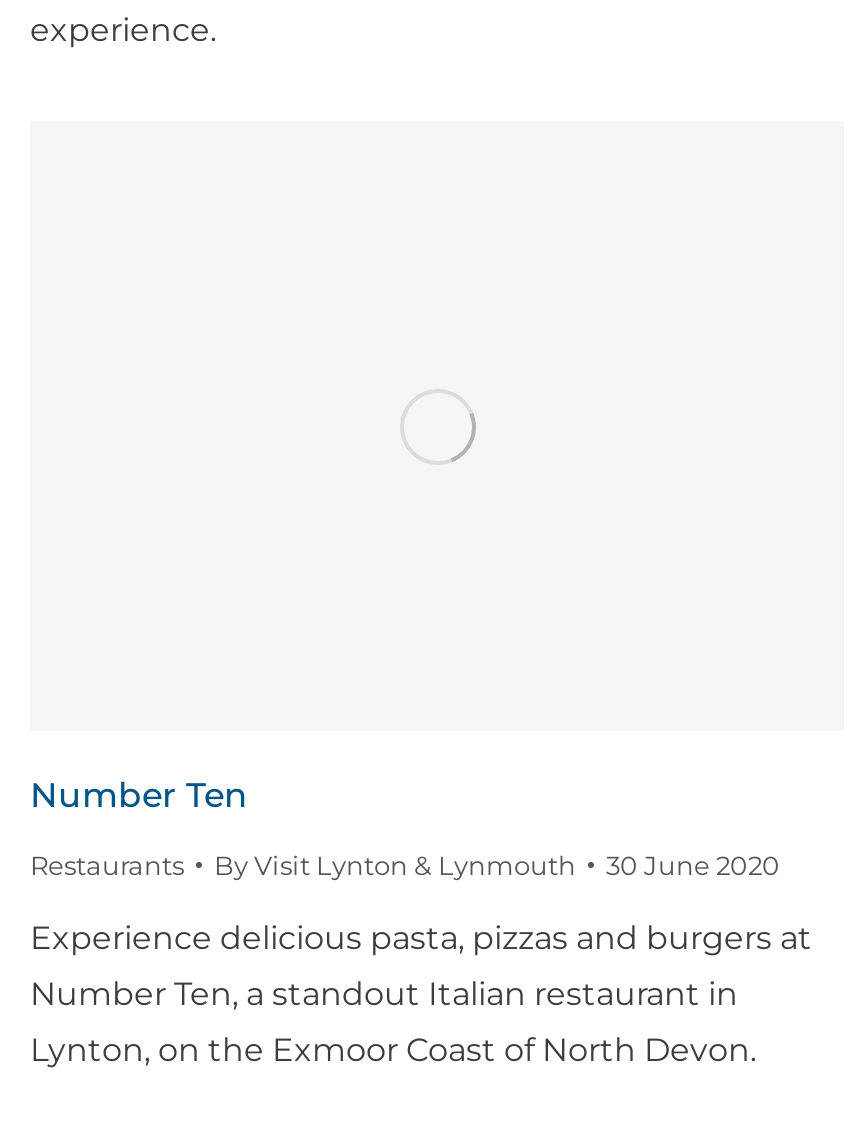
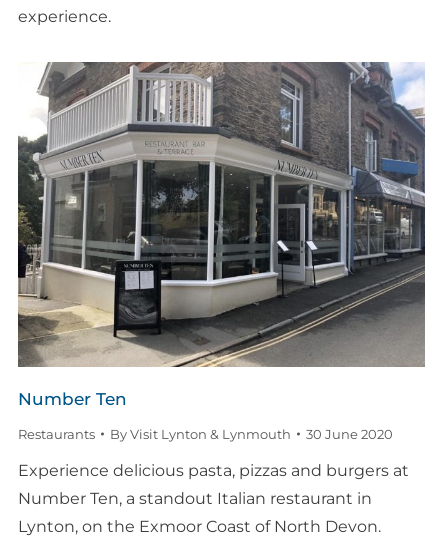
none -> [17,61,426,368] [image]

